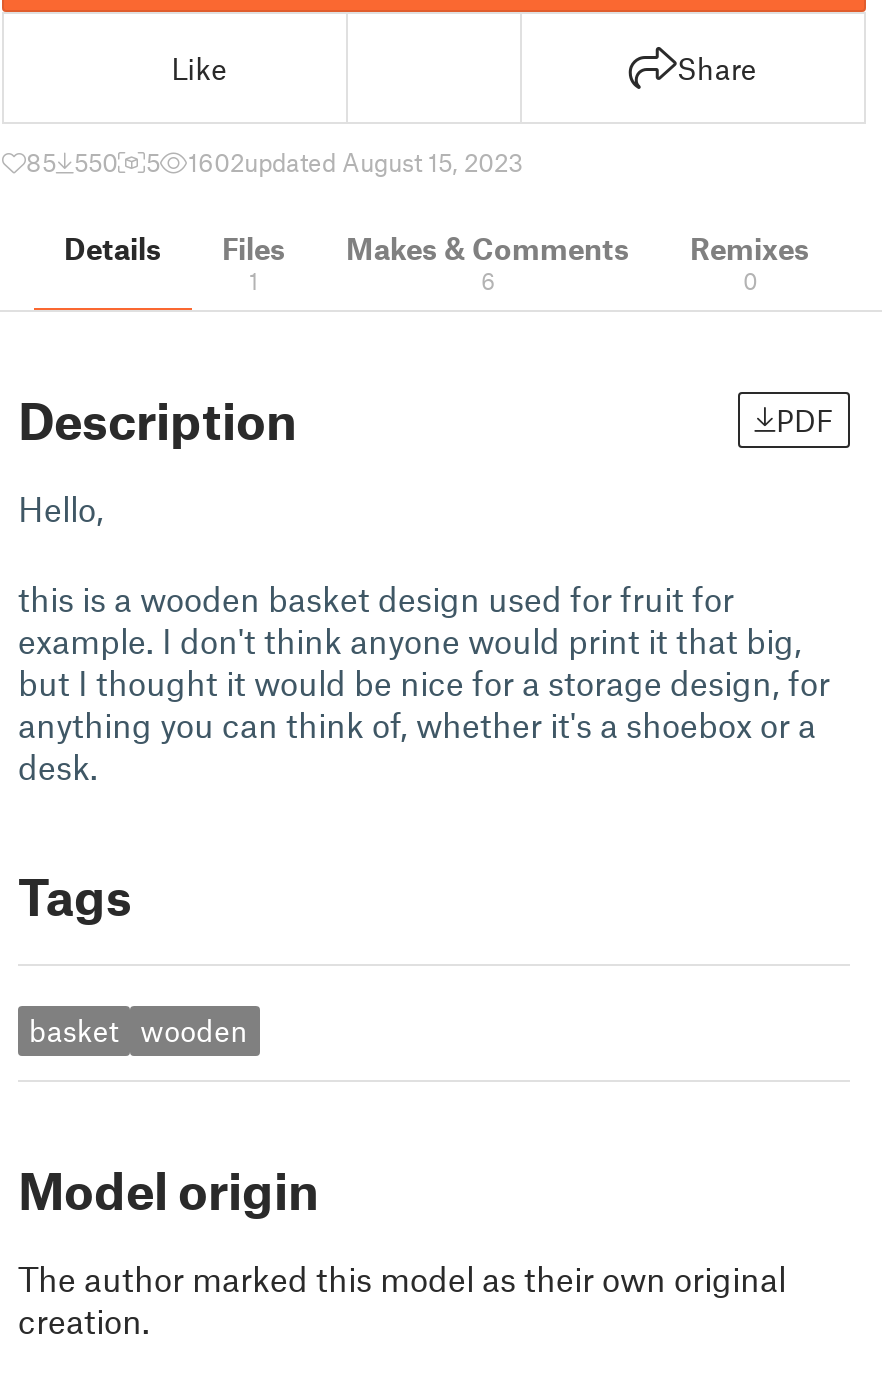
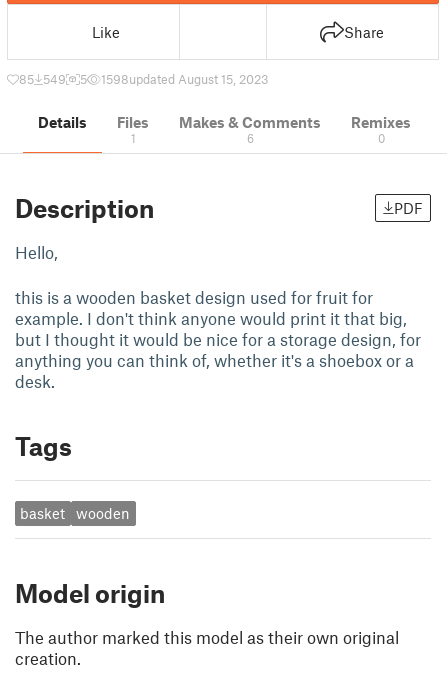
[26,146,118,178] 85 550 -> [19,71,66,87] 85 549
[188,146,524,178] 1602updated August 15, 2023 -> [101,71,269,87] 1598updated August 15, 2023

